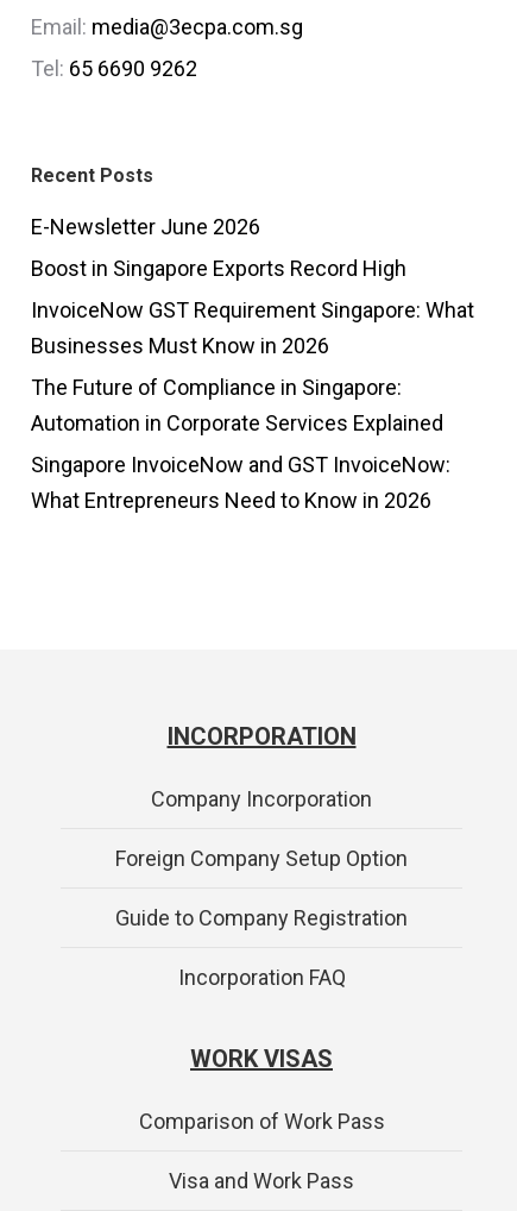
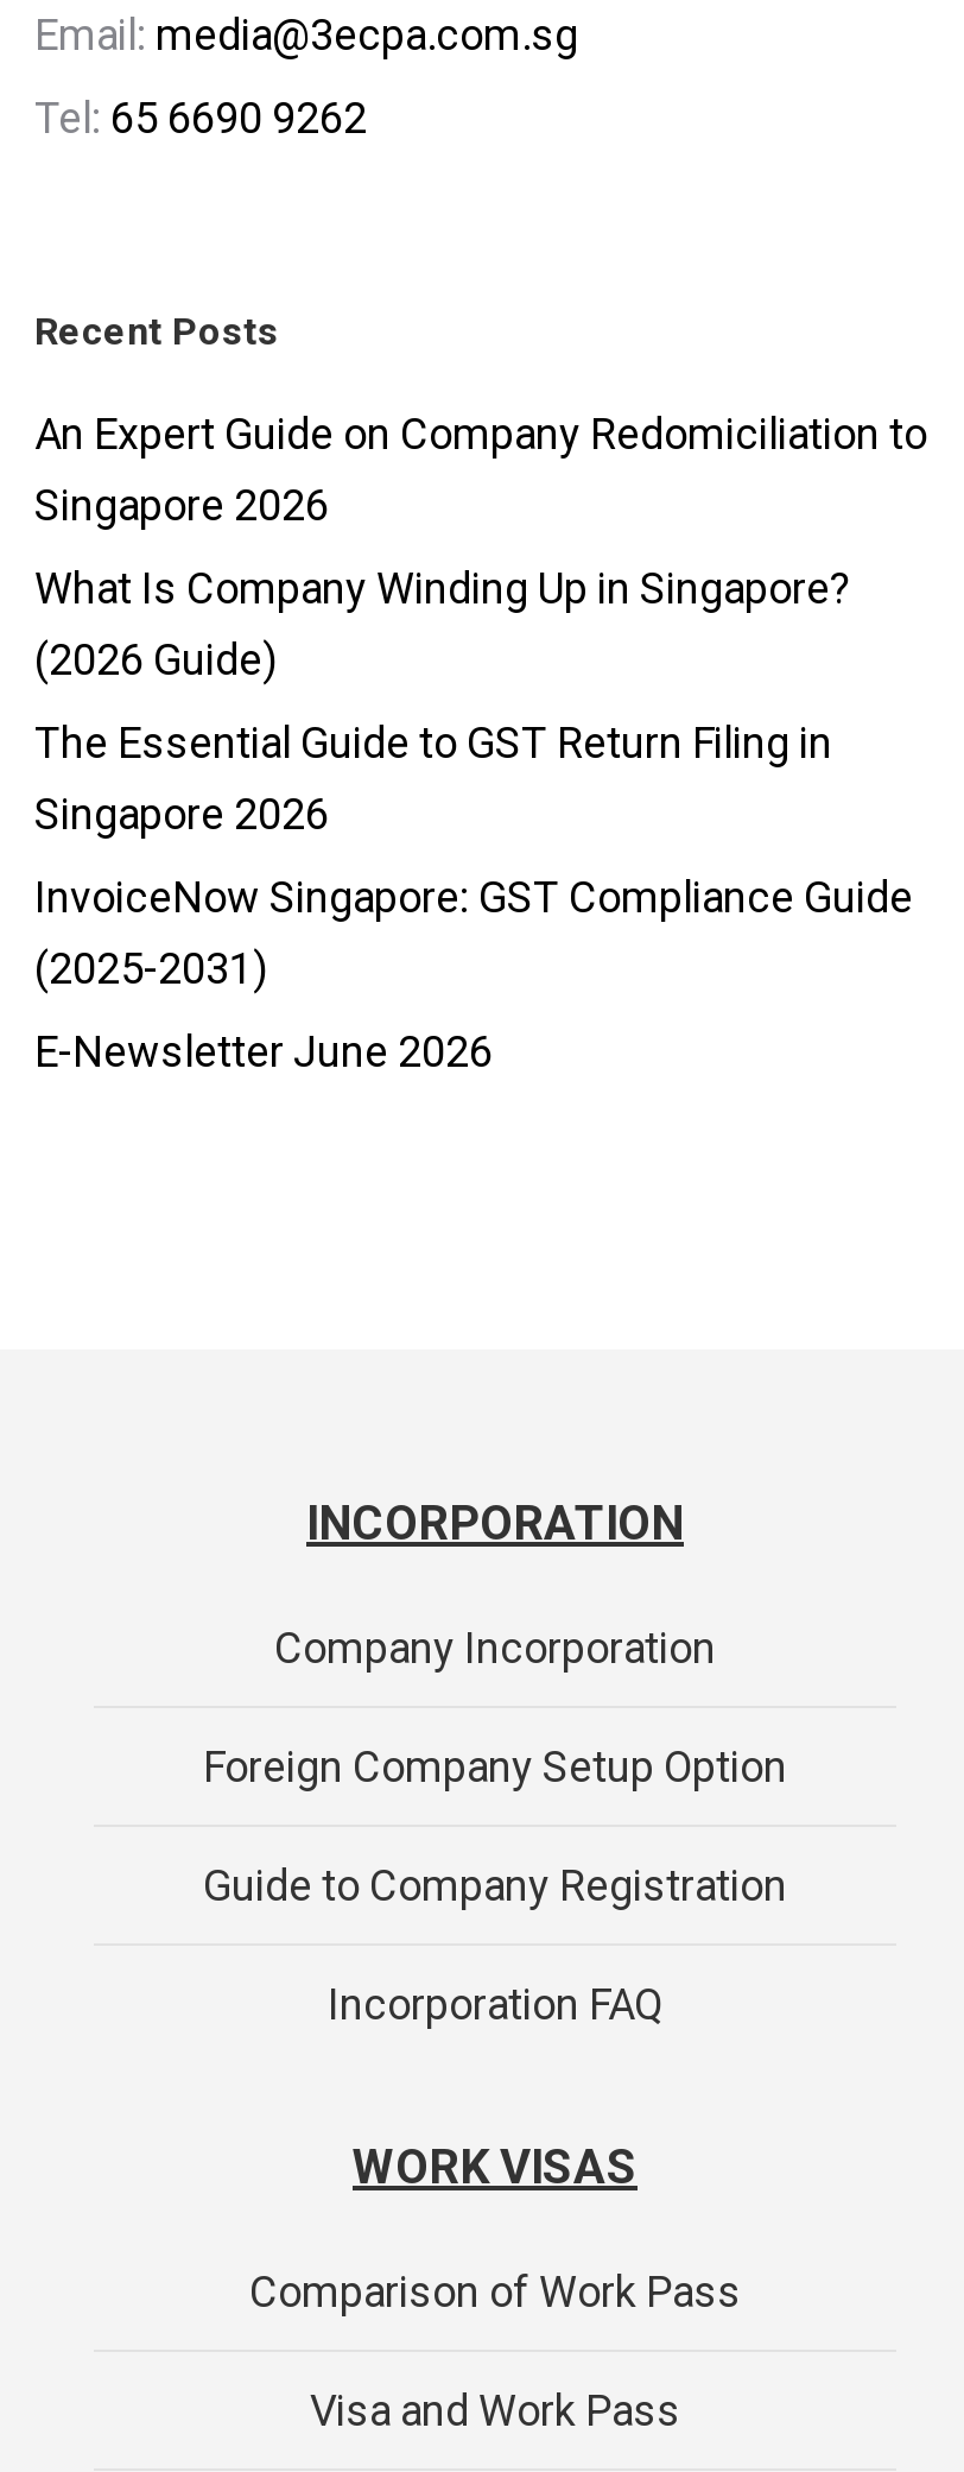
none -> [34,409,927,994] An Expert Guide on Company Redomiciliation to | Singapore 2026 | What Is Company Winding Up in Singapore? | (2026 Guide) | The Essential Guide to GST Return Filing in | Singapore 2026 | InvoiceNow Singapore: GST Compliance Guide | (2025-2031)
moved [31,214,260,239] -> [34,1027,493,1077]: E-Newsletter June 2026
[31,255,474,512] Boost in Singapore Exports Record High | InvoiceNow GST Requirement Singapore: What | Businesses Must Know in 2026 | The Future of Compliance in Singapore: | Automation in Corporate Services Explained | Singapore InvoiceNow and GST InvoiceNow: | What Entrepreneurs Need to Know in 2026 -> none

